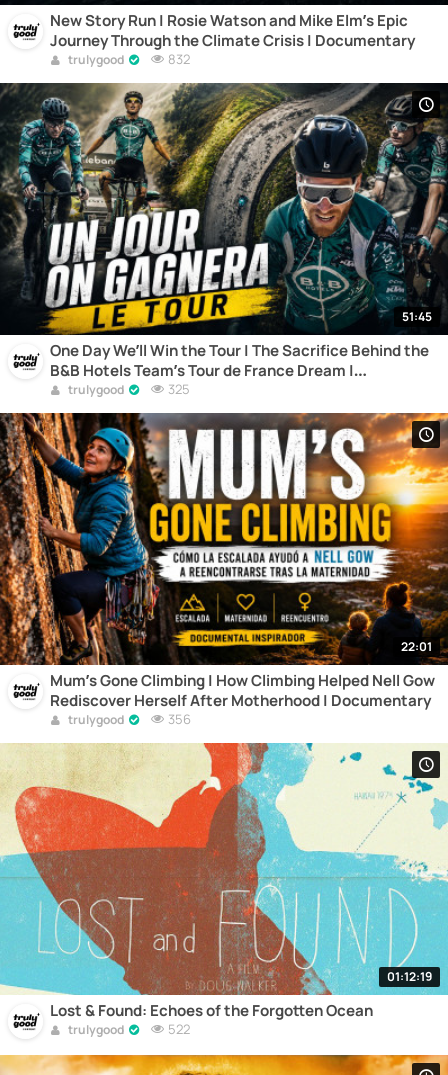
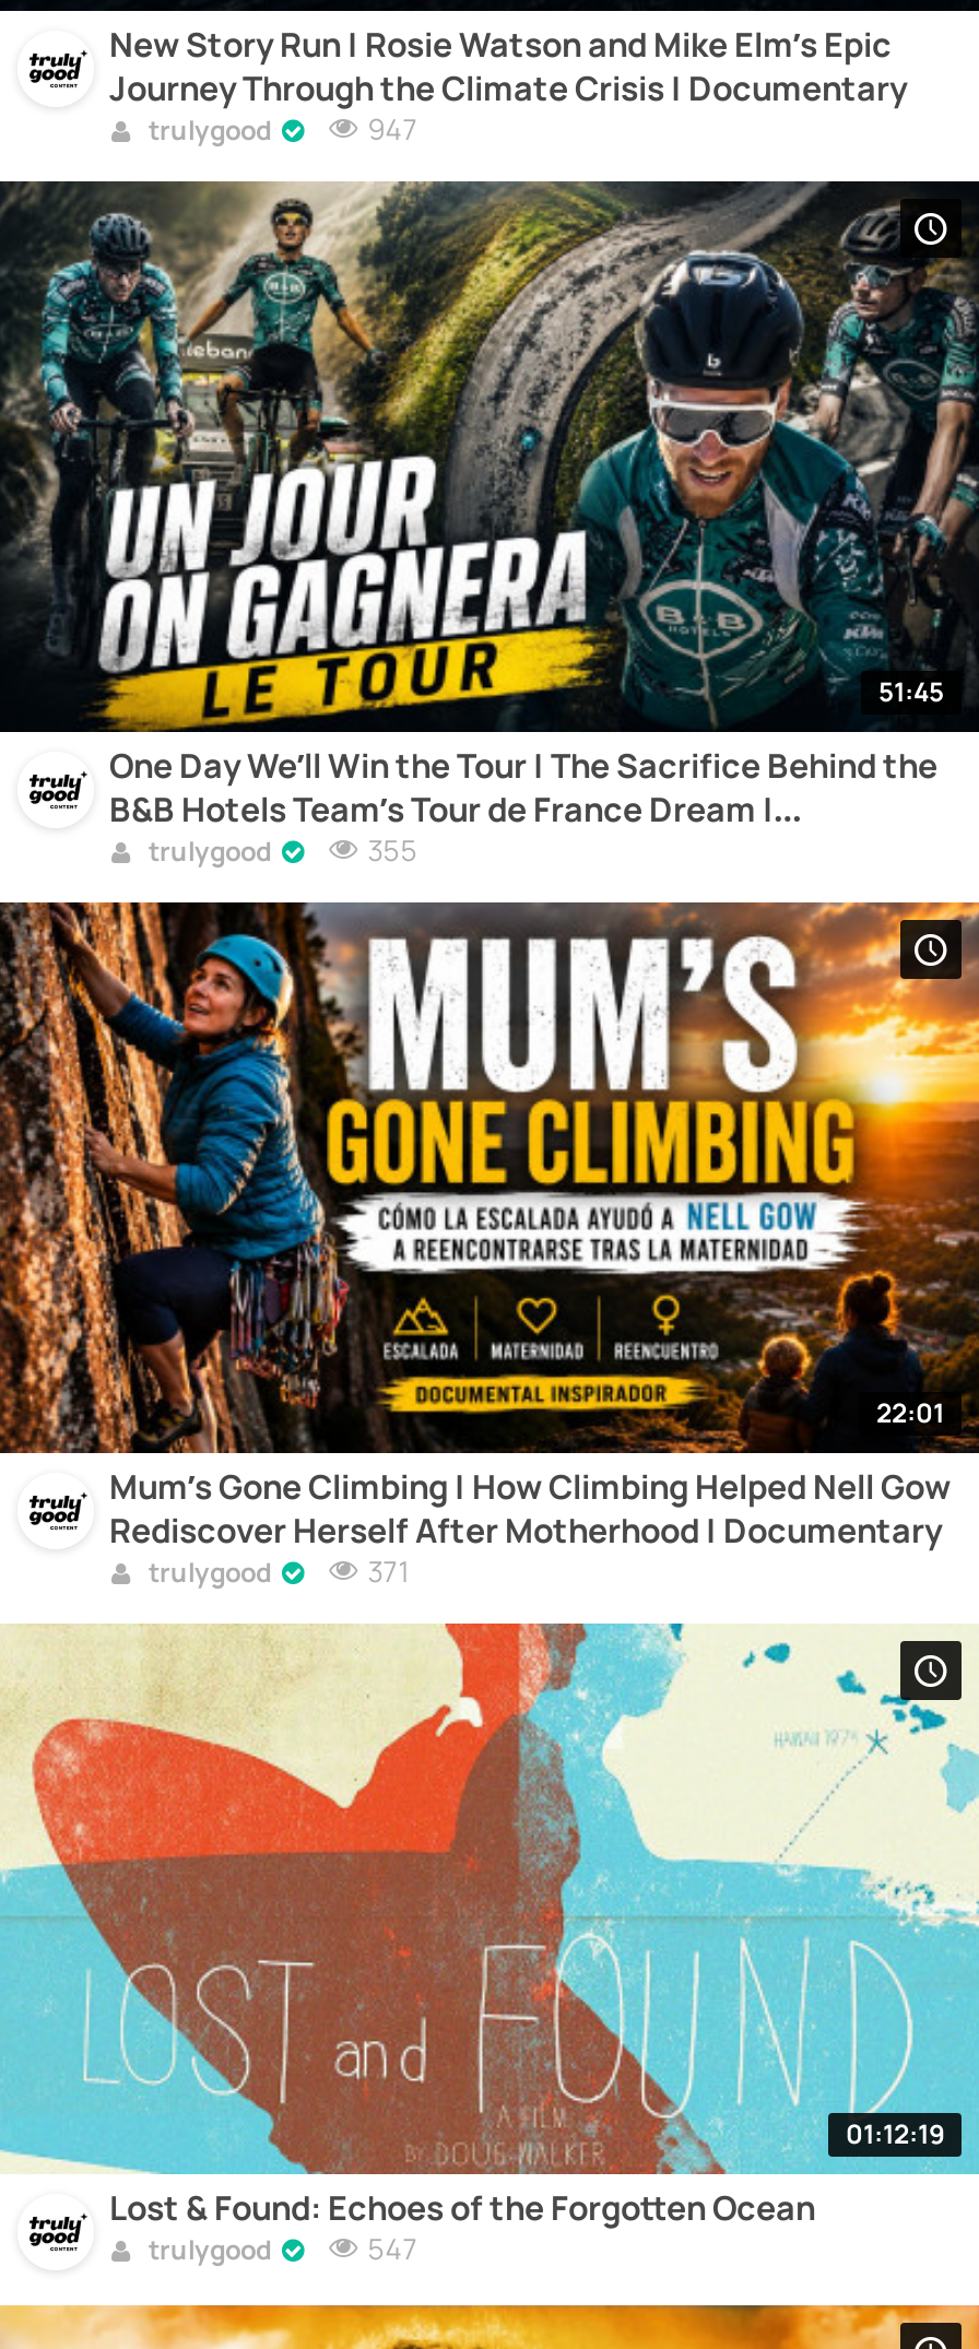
[168,50,190,68] 832 -> [368,109,418,149] 947
[168,380,190,398] 325 -> [368,830,418,870] 355
[168,710,191,728] 356 -> [368,1551,409,1591] 371
[168,1020,190,1038] 522 -> [368,2229,418,2268] 547

